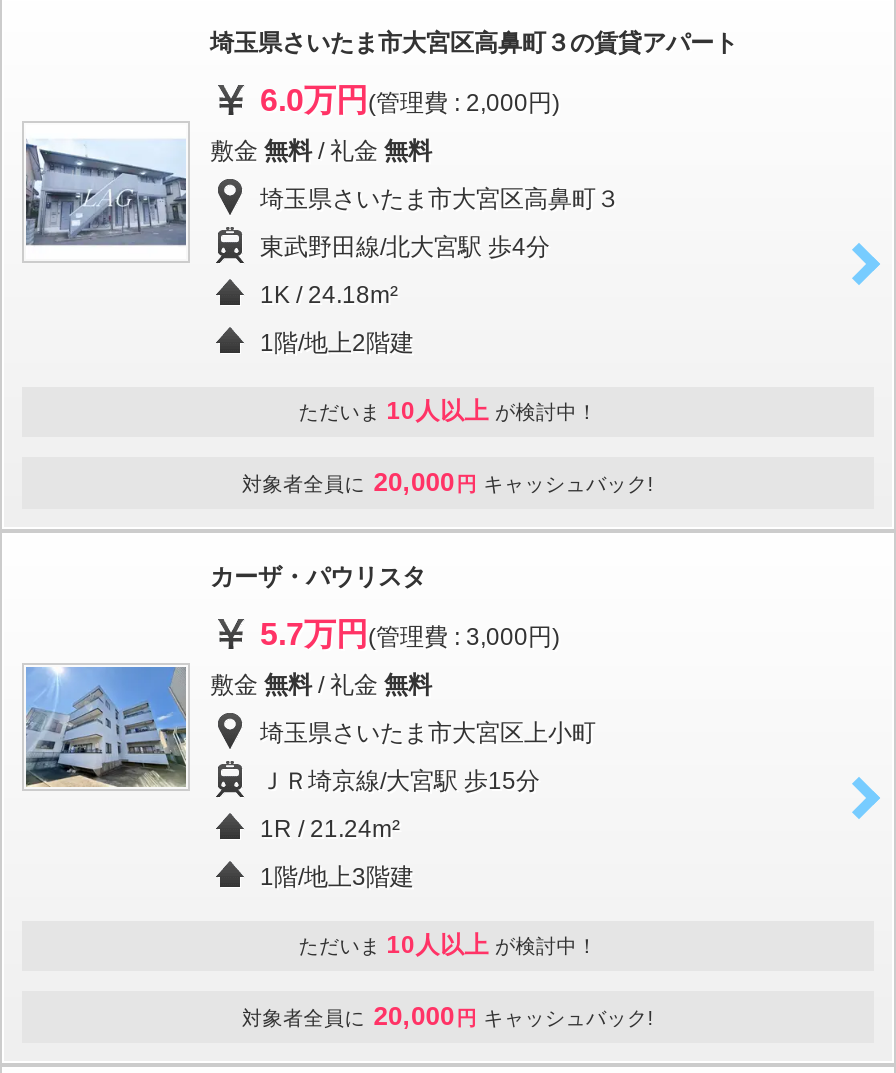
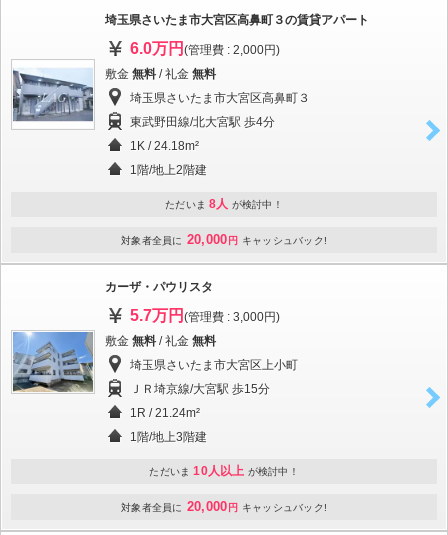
[298,398,598,426] ただいま 10人以上 が検討中！ -> [165,197,283,211] ただいま 8人 が検討中！

